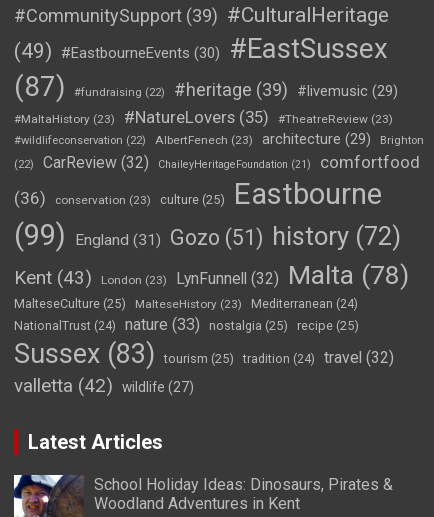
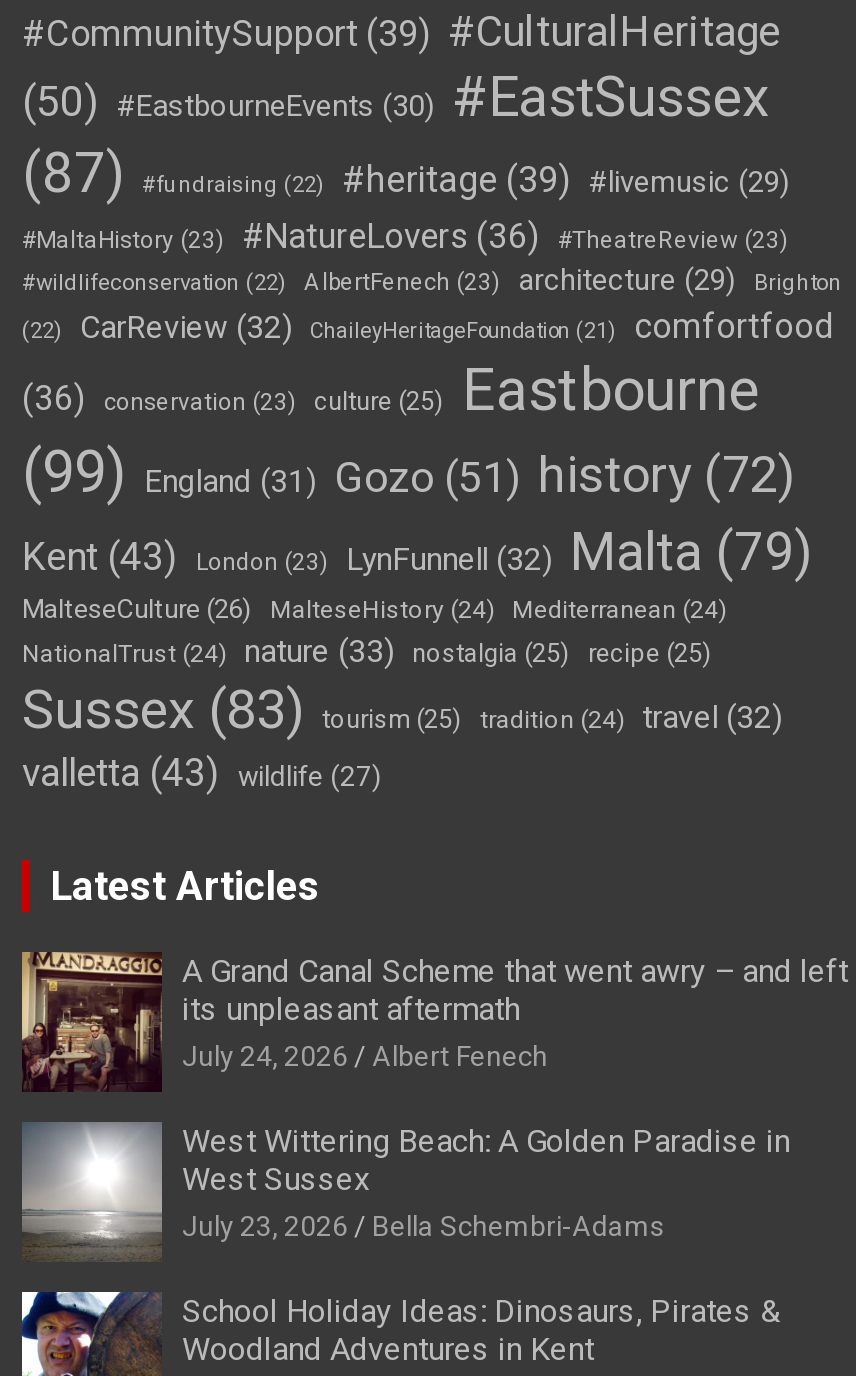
[14,32,388,65] (49) #EastbourneEvents (30) #EastSussex -> [22,64,770,130] (50) #EastbourneEvents (30) #EastSussex
[124,107,269,127] #NatureLovers (35) -> [242,216,540,256] #NatureLovers (36)
[176,259,409,290] LynFunnell (32) Malta (78) -> [346,520,812,582] LynFunnell (32) Malta (79)
[14,296,126,311] MalteseCulture (25) -> [22,594,252,624] MalteseCulture (26)
[135,297,242,311] MalteseHistory (23) -> [270,596,494,624] MalteseHistory (24)
[14,375,194,397] valletta (42) wildlife (27) -> [22,750,382,796] valletta (43) wildlife (27)
none -> [20,952,848,1242] [image] | A Grand Canal Scheme that went awry – and left | its unpleasant aftermath | July 24, 2026 | Albert Fenech | West Wittering Beach: A Golden Paradise in | West Sussex | July 23, 2026 | Bella Schembri-Adams
none -> [20,1150,154,1262] [image]

